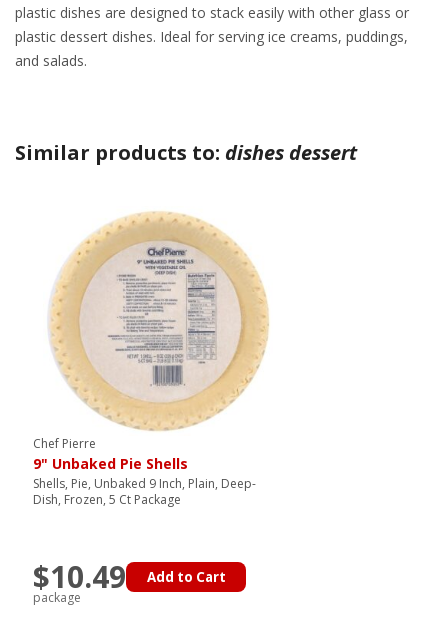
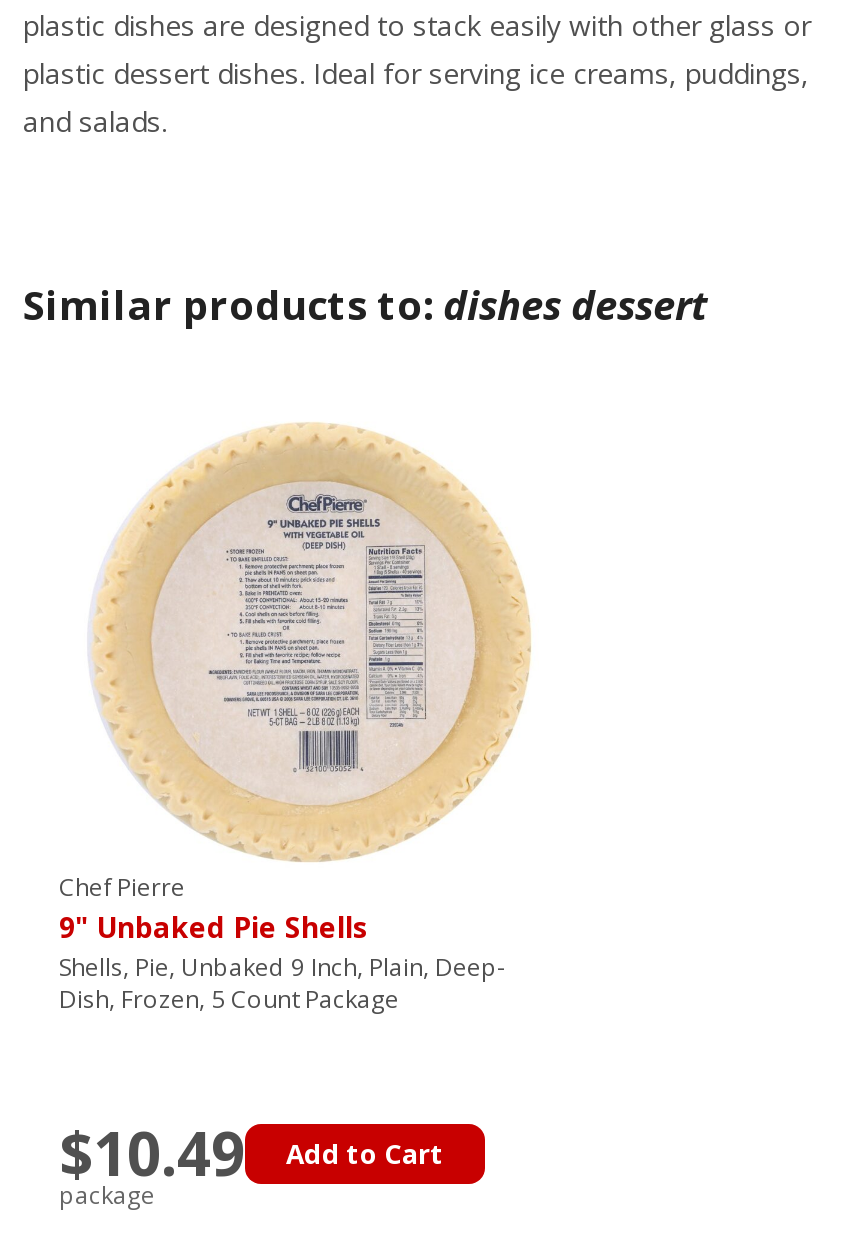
[33,491,181,508] Dish, Frozen, 5 Ct Package -> [59,982,399,1016] Dish, Frozen, 5 Count Package

